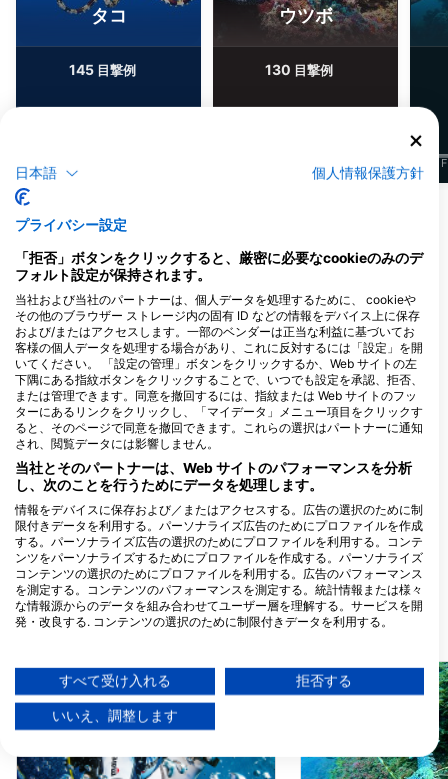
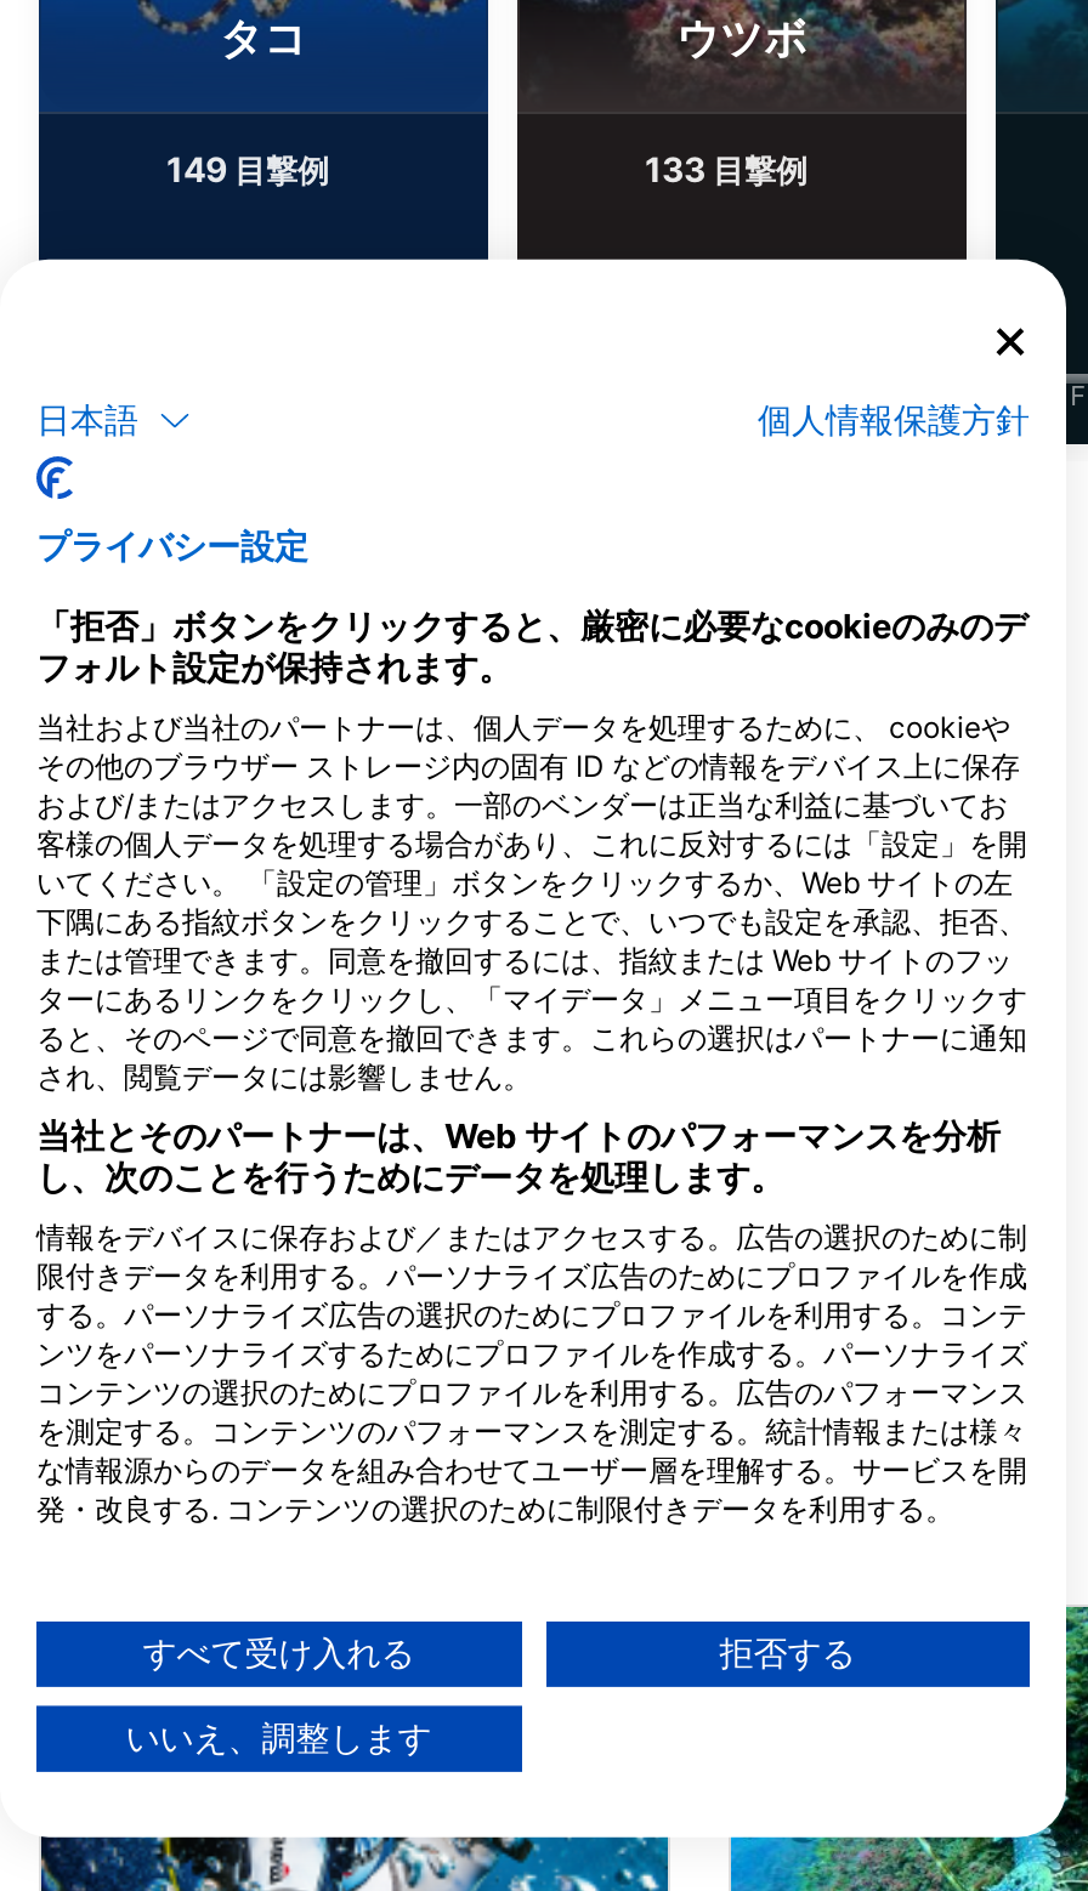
[68,61,148,78] 145目撃例 -> [166,149,361,190] 149目撃例
[265,61,346,78] 130目撃例 -> [645,149,839,190] 133目撃例

